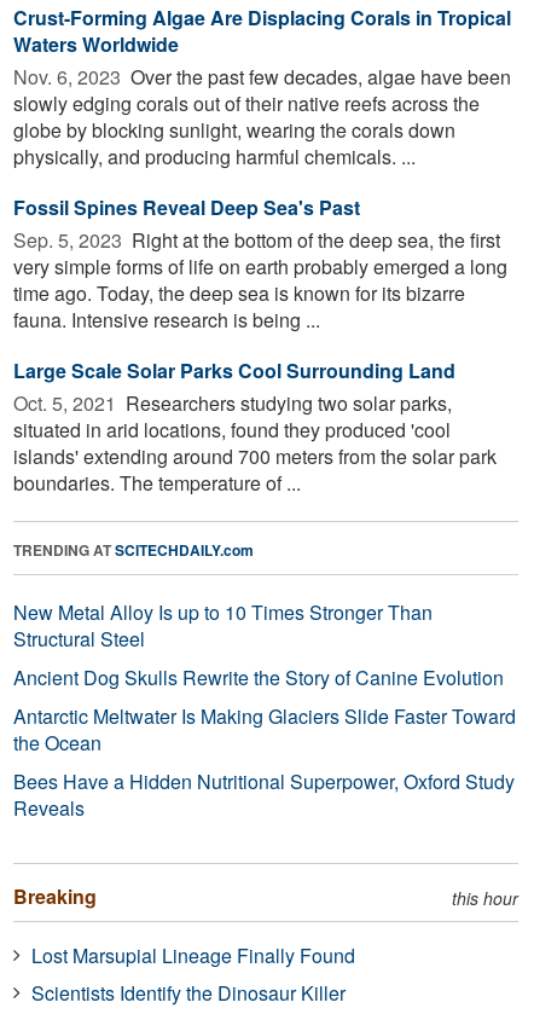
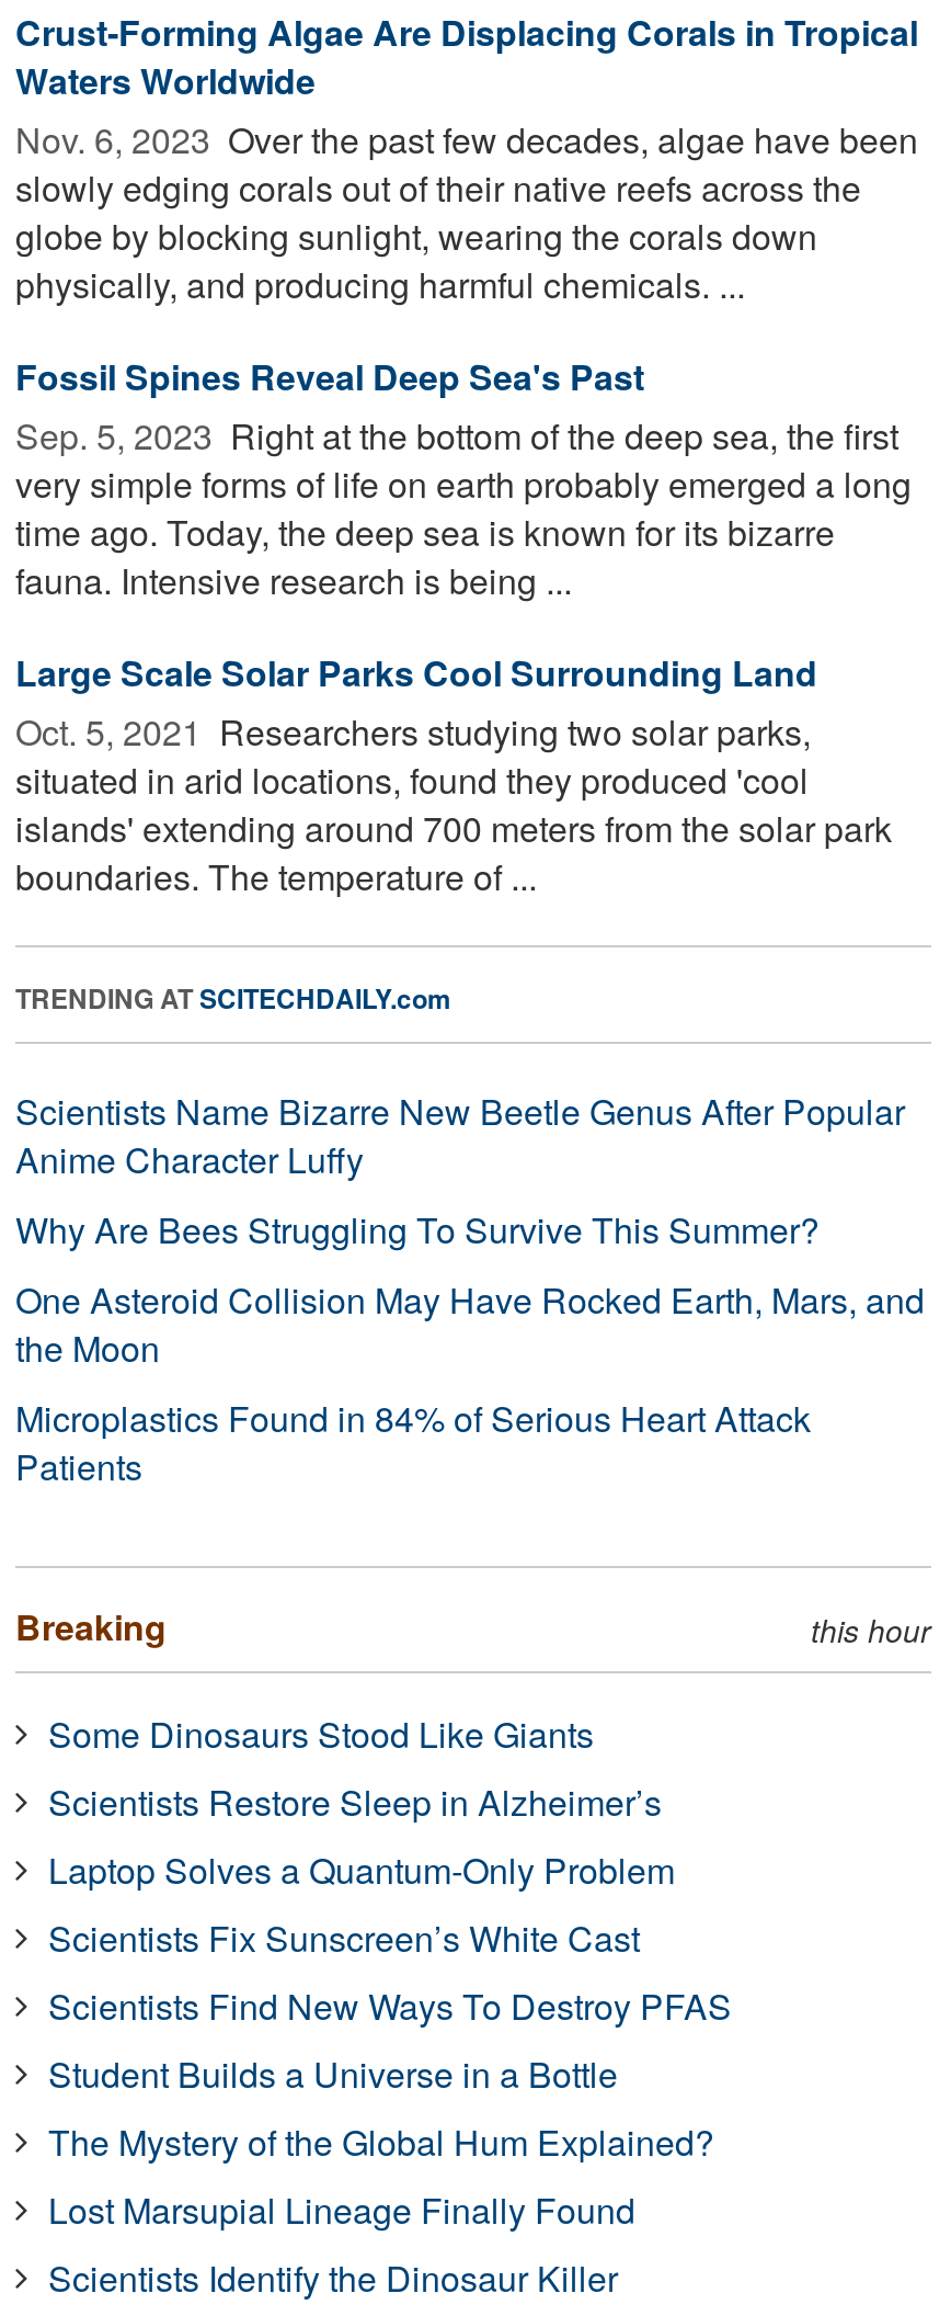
[13,598,516,822] New Metal Alloy Is up to 10 Times Stronger Than | Structural Steel | Ancient Dog Skulls Rewrite the Story of Canine Evolution | Antarctic Meltwater Is Making Glaciers Slide Faster Toward | the Ocean | Bees Have a Hidden Nutritional Superpower, Oxford Study | Reveals -> [15,1085,925,1491] Scientists Name Bizarre New Beetle Genus After Popular | Anime Character Luffy | Why Are Bees Struggling To Survive This Summer? | One Asteroid Collision May Have Rocked Earth, Mars, and | the Moon | Microplastics Found in 84% of Serious Heart Attack | Patients
none -> [48,1708,732,2166] Some Dinosaurs Stood Like Giants | Scientists Restore Sleep in Alzheimer’s | Laptop Solves a Quantum-Only Problem | Scientists Fix Sunscreen’s White Cast | Scientists Find New Ways To Destroy PFAS | Student Builds a Universe in a Bottle | The Mystery of the Global Hum Explained?

